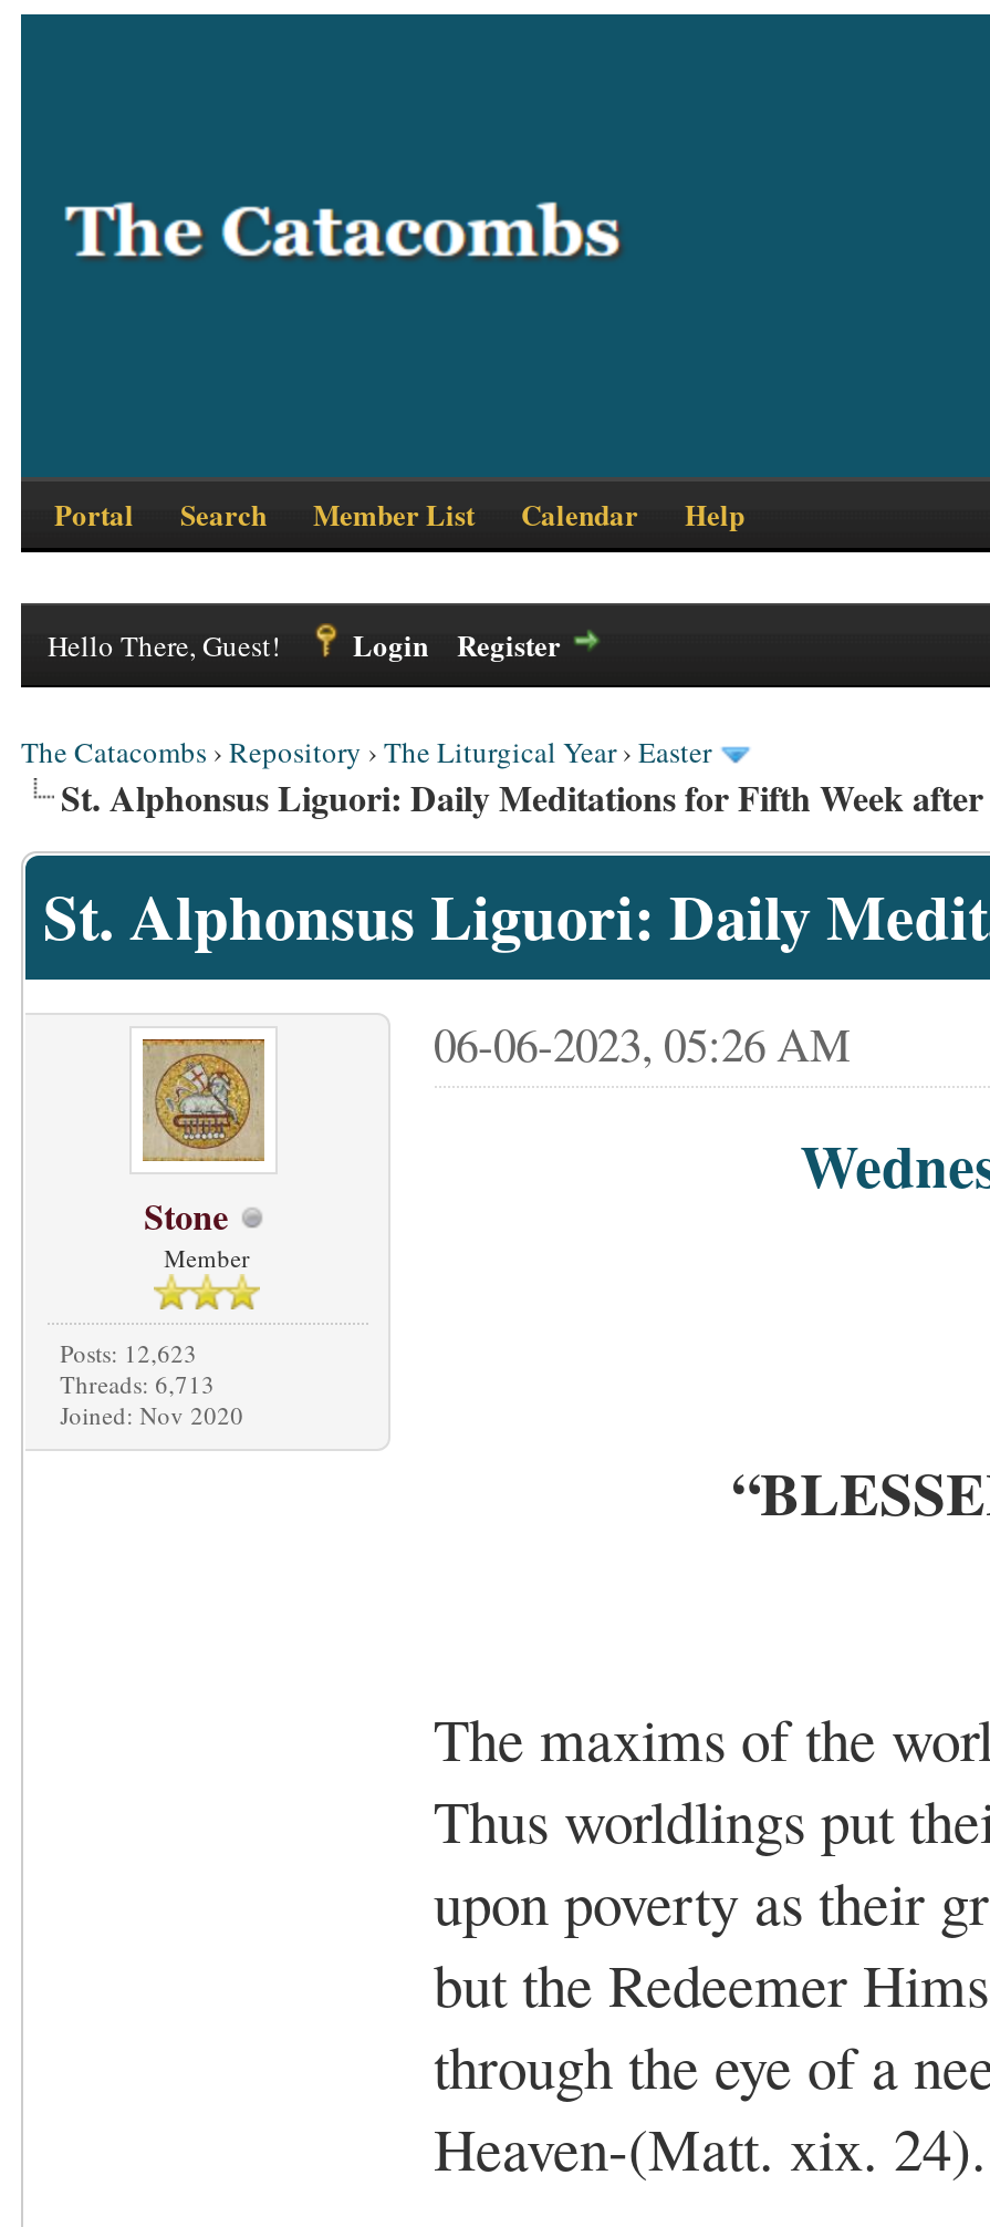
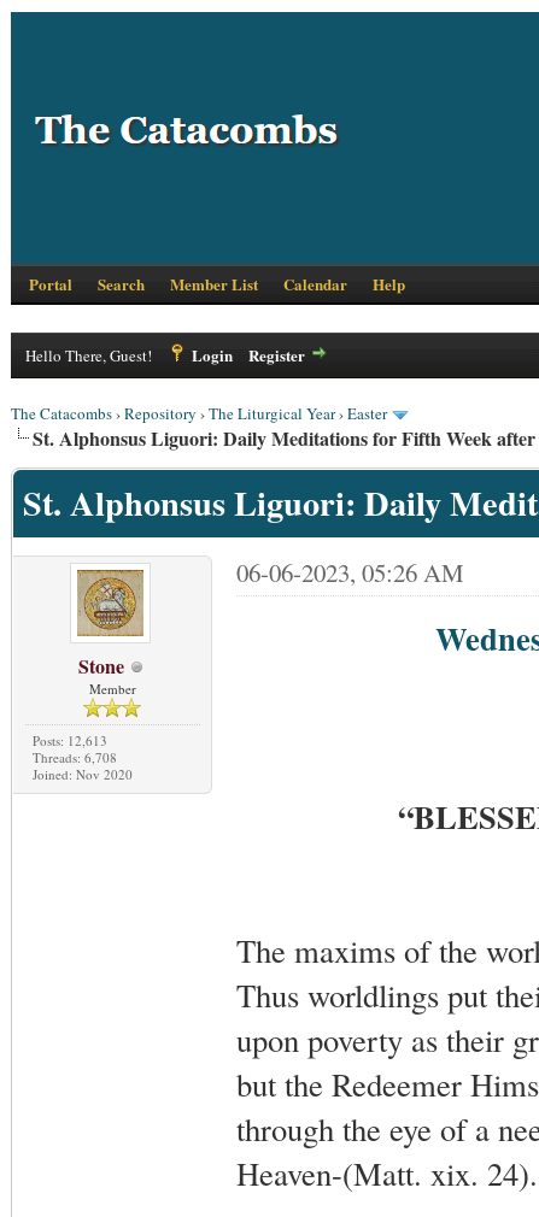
[60,1336,197,1369] Posts: 12,623 -> [32,732,107,750] Posts: 12,613
[60,1367,215,1400] Threads: 6,713 -> [32,748,117,766] Threads: 6,708

